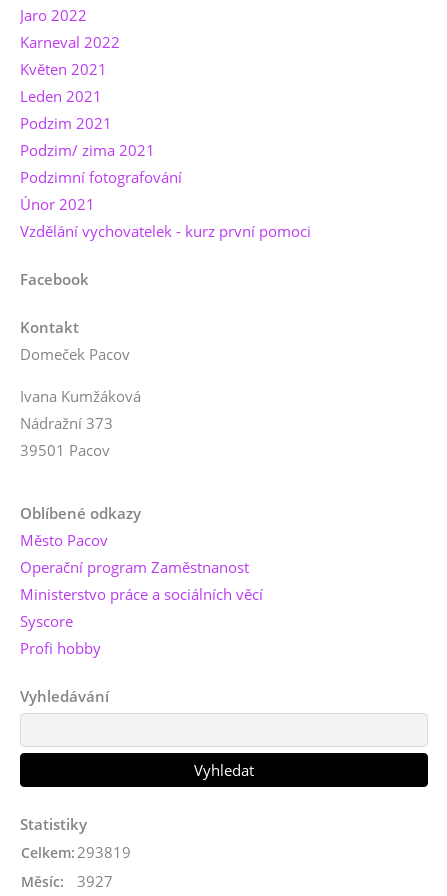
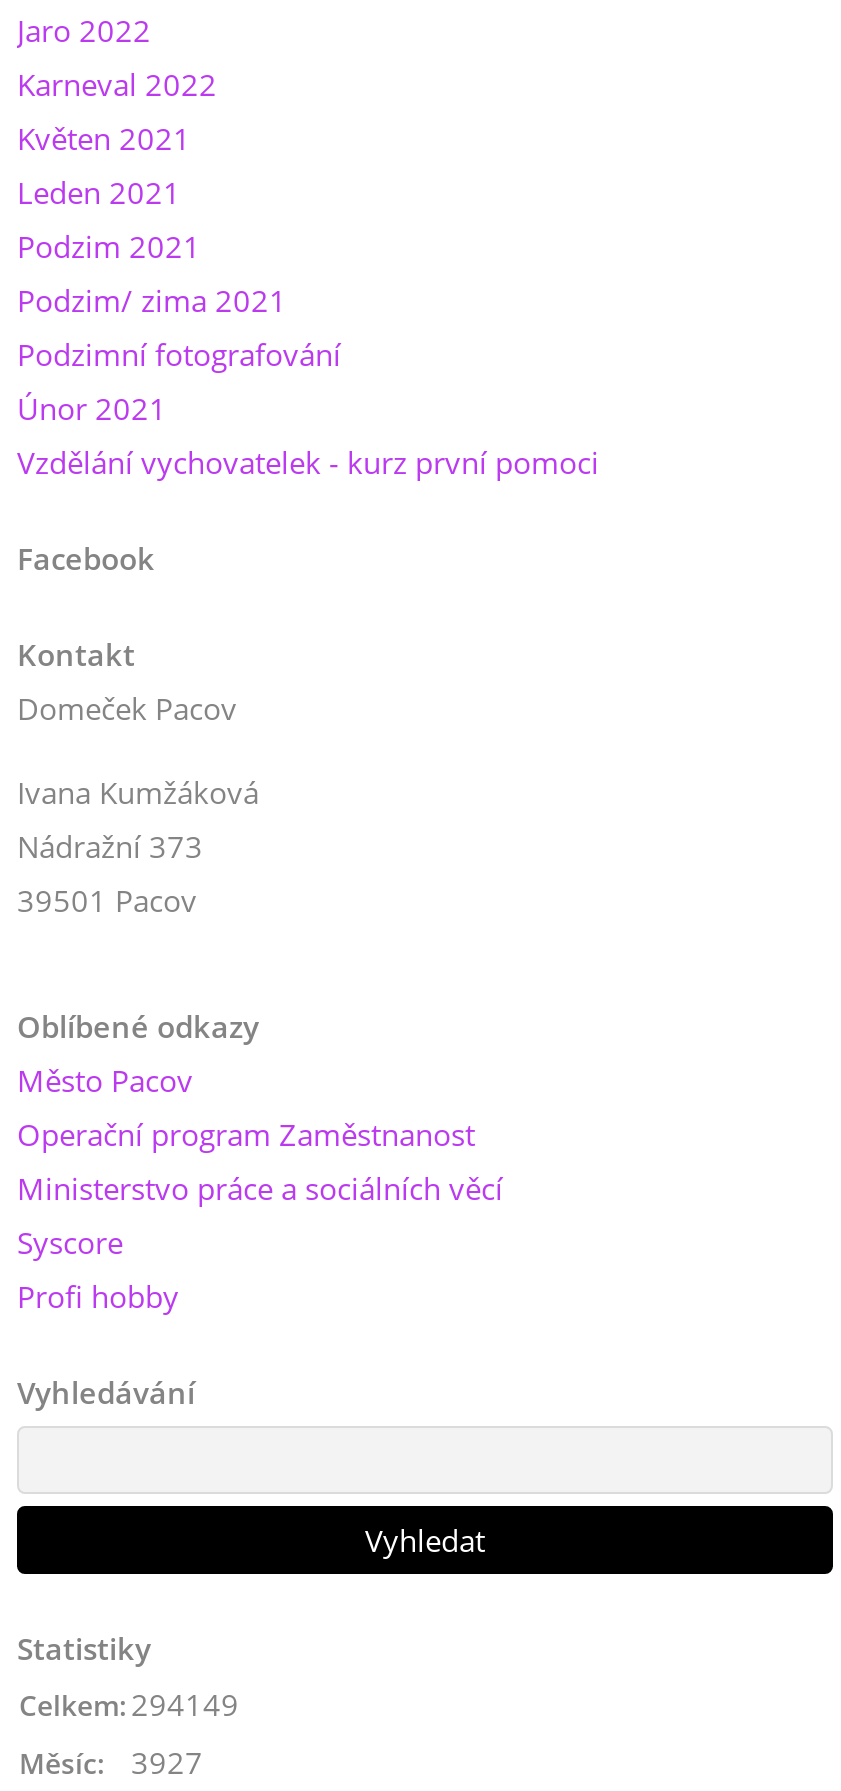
[21,842,131,862] Celkem: 293819 -> [19,1684,239,1724] Celkem: 294149

